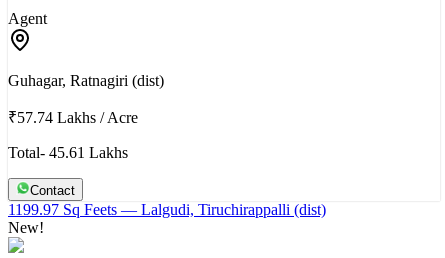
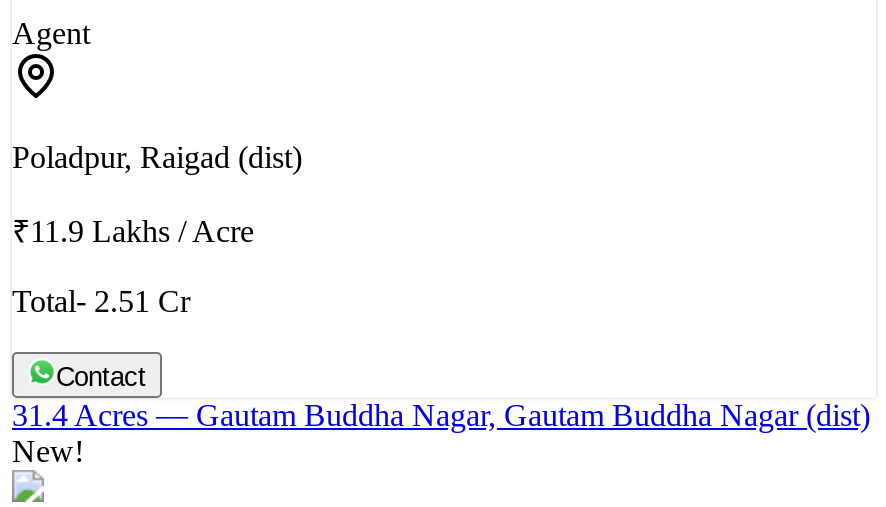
[8,72,164,89] Guhagar, Ratnagiri (dist) -> [12,141,302,175] Poladpur, Raigad (dist)
[8,109,138,126] ₹57.74 Lakhs / Acre -> [12,215,254,249] ₹11.9 Lakhs / Acre
[8,144,128,161] Total- 45.61 Lakhs -> [12,285,190,319] Total- 2.51 Cr
[8,201,326,218] 1199.97 Sq Feets— Lalgudi, Tiruchirappalli (dist) -> [12,399,870,433] 31.4 Acres— Gautam Buddha Nagar, Gautam Buddha Nagar (dist)

